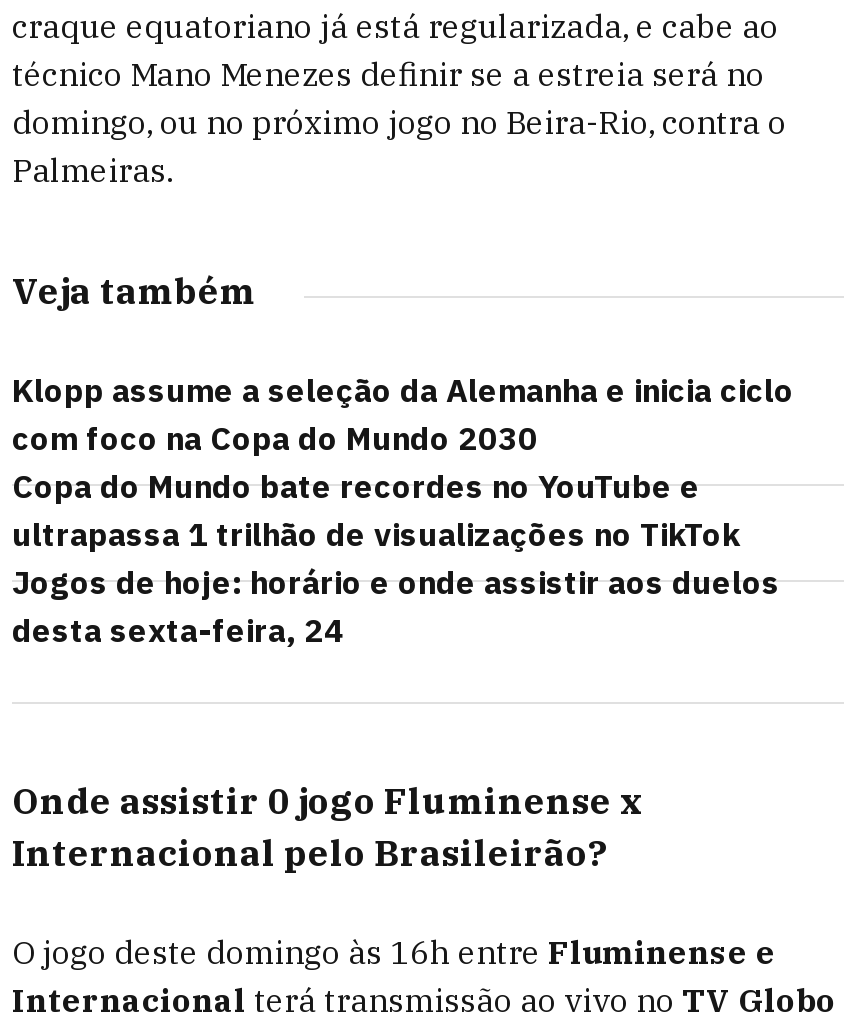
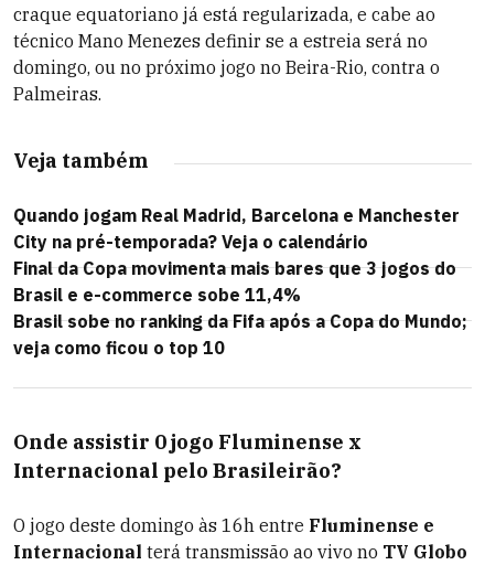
[12,370,794,650] Klopp assume a seleção da Alemanha e inicia ciclo | com foco na Copa do Mundo 2030 | Copa do Mundo bate recordes no YouTube e | ultrapassa 1 trilhão de visualizações no TikTok | Jogos de hoje: horário e onde assistir aos duelos | desta sexta-feira, 24 -> [13,204,467,359] Quando jogam Real Madrid, Barcelona e Manchester | City na pré-temporada? Veja o calendário | Final da Copa movimenta mais bares que 3 jogos do | Brasil e e-commerce sobe 11,4% | Brasil sobe no ranking da Fifa após a Copa do Mundo; | veja como ficou o top 10

